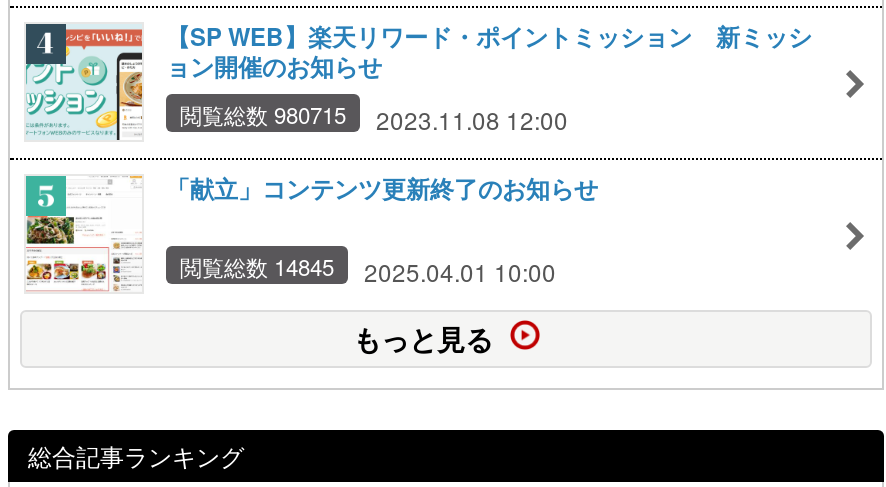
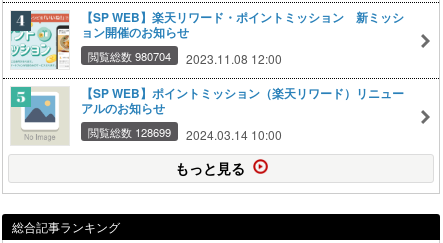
[180,97,568,135] 閲覧総数 980715 2023.11.08 12:00 -> [88,48,282,67] 閲覧総数 980704 2023.11.08 12:00
[26,171,598,290] [image] | 「献立」コンテンツ更新終了のお知らせ | 閲覧総数 14845 | 2025.04.01 10:00 -> [12,85,404,143] [image] | 【SP WEB】ポイントミッション（楽天リワード）リニュー | アルのお知らせ | 閲覧総数 128699 | 2024.03.14 10:00

